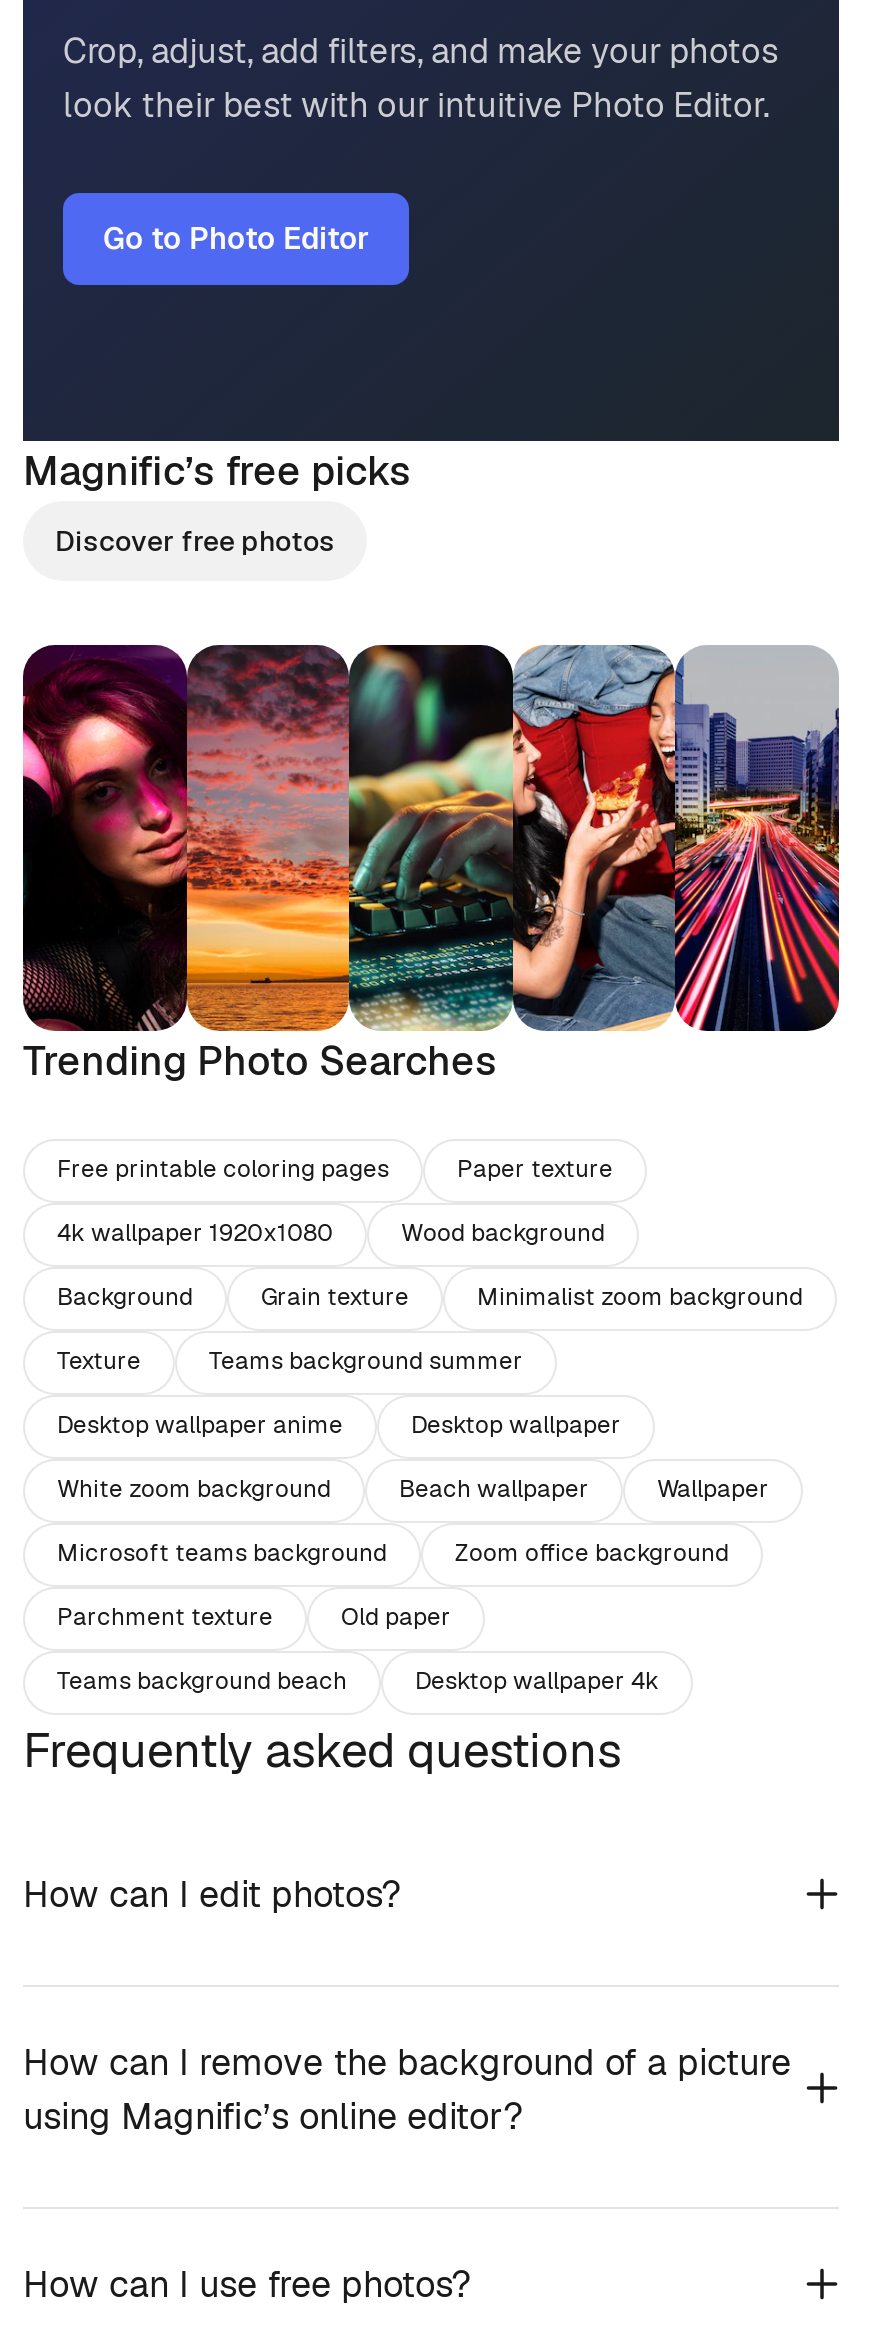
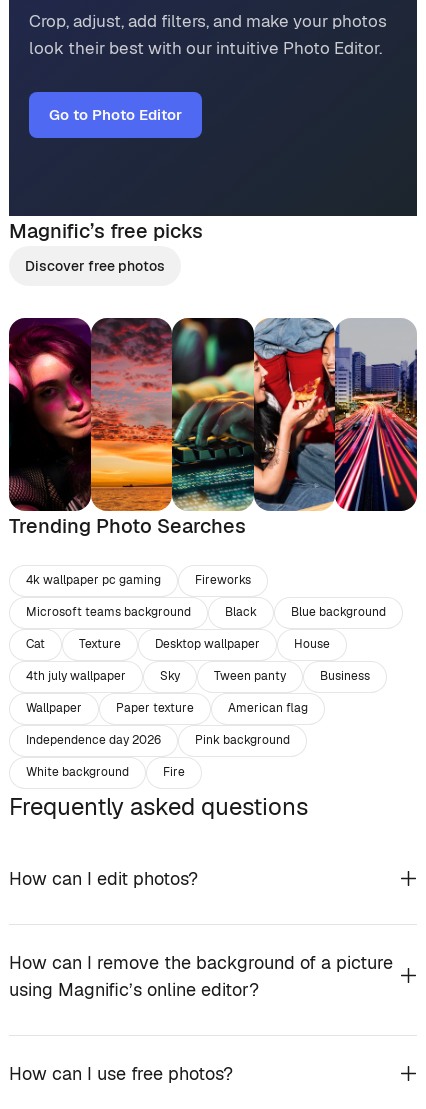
[57,1154,803,1506] Free printable coloring pages | 4k wallpaper 1920x1080 | Wood background | Background | Grain texture | Minimalist zoom background | Teams background summer | Desktop wallpaper anime | White zoom background | Beach wallpaper -> [26,572,251,588] 4k wallpaper pc gaming | Fireworks
moved [457,1154,769,1506] -> [26,700,194,716]: Wallpaper | Paper texture
moved [57,1346,621,1442] -> [79,636,260,652]: Texture | Desktop wallpaper
[57,1538,729,1698] Zoom office background | Parchment texture | Old paper | Teams background beach | Desktop wallpaper 4k -> [26,604,386,780] Black | Blue background | Cat | House | 4th july wallpaper | Sky | Tween panty | Business | American flag | Independence day 2026 | Pink background | White background | Fire
moved [57,1538,387,1570] -> [26,604,191,620]: Microsoft teams background

